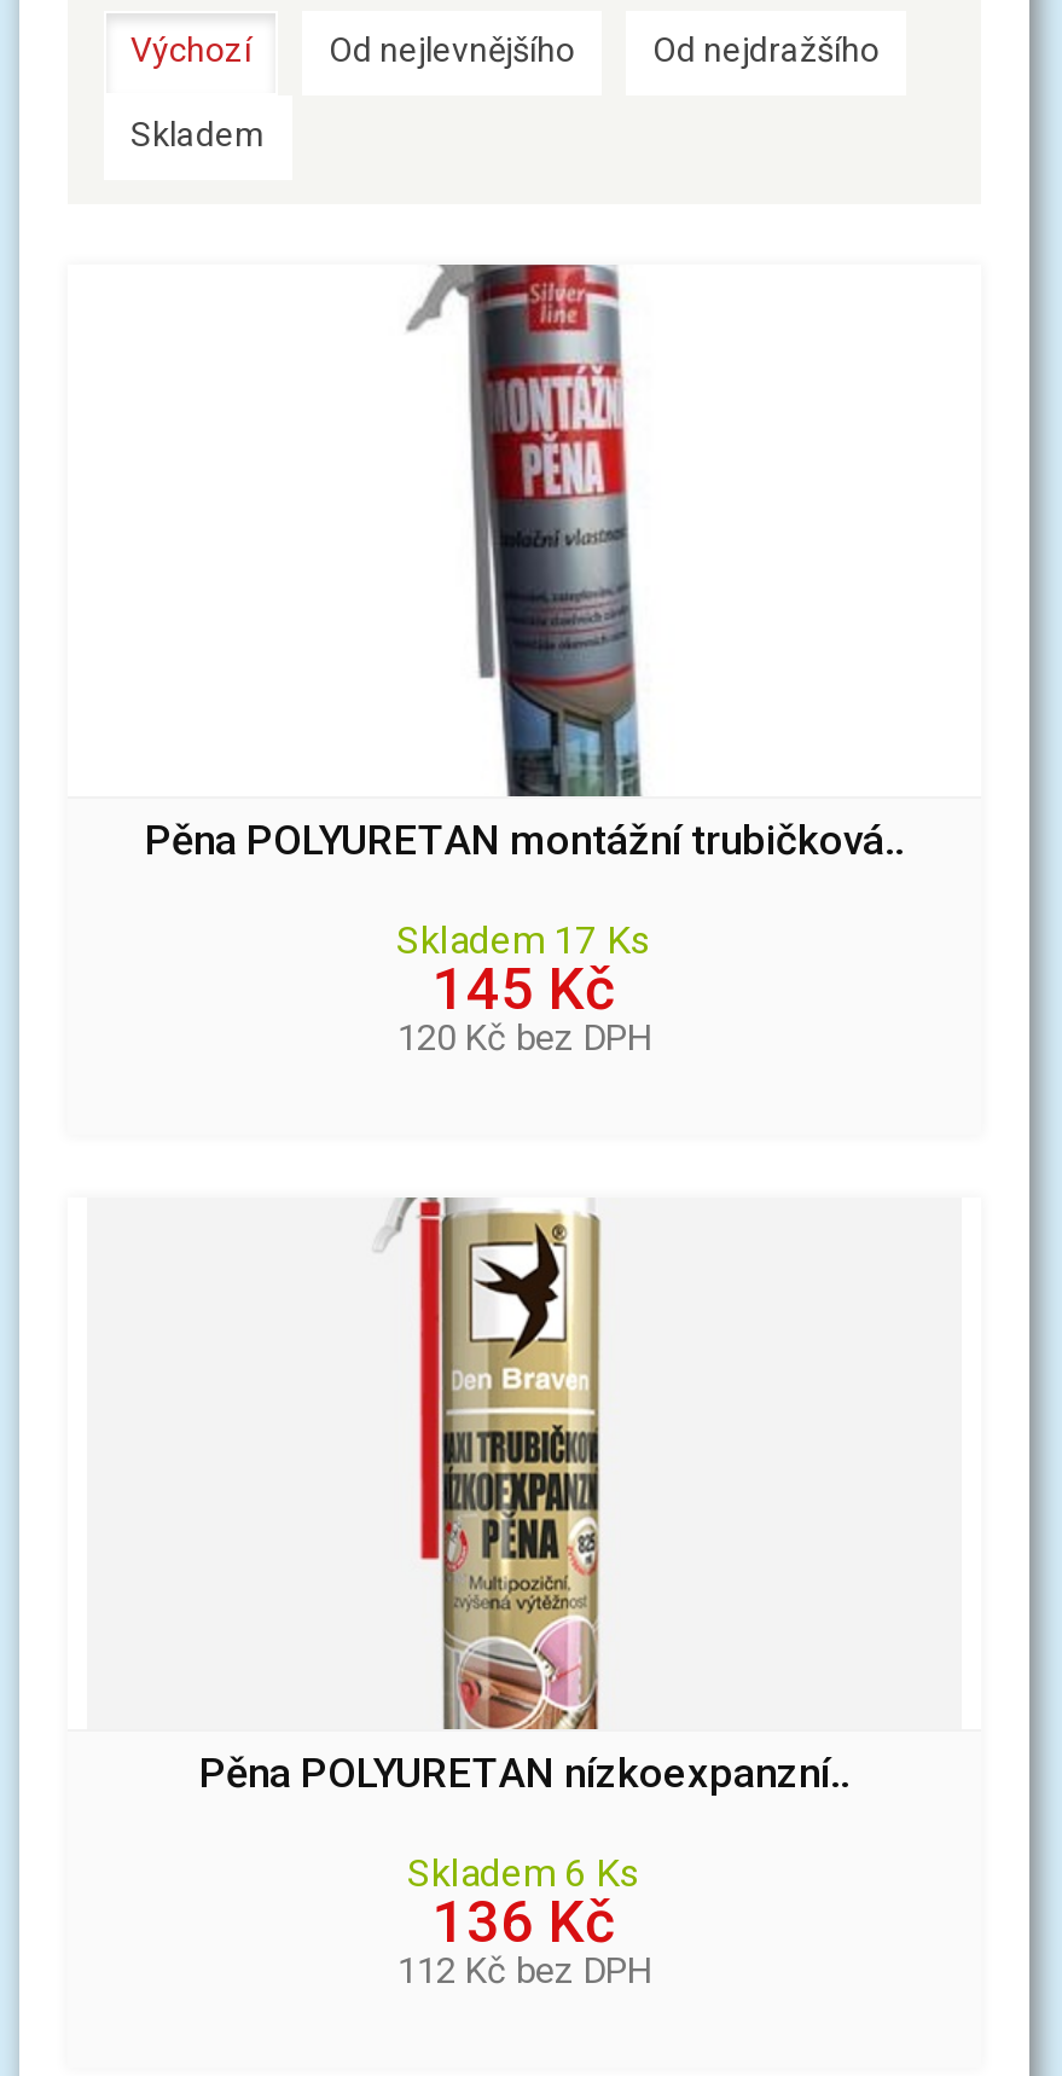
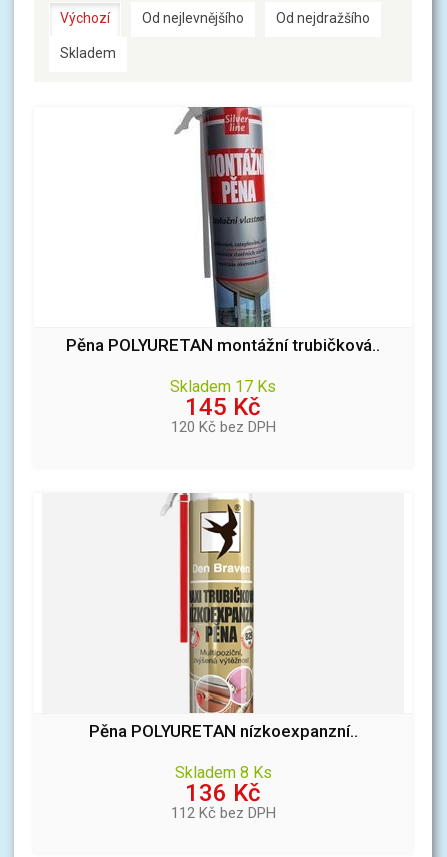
[407,1850,642,1896] Skladem 6 Ks -> [174,763,271,782] Skladem 8 Ks

